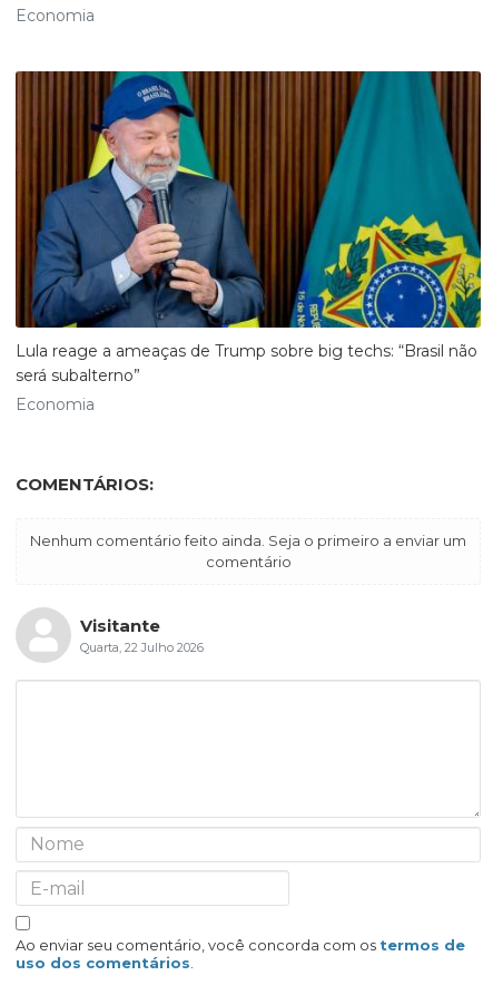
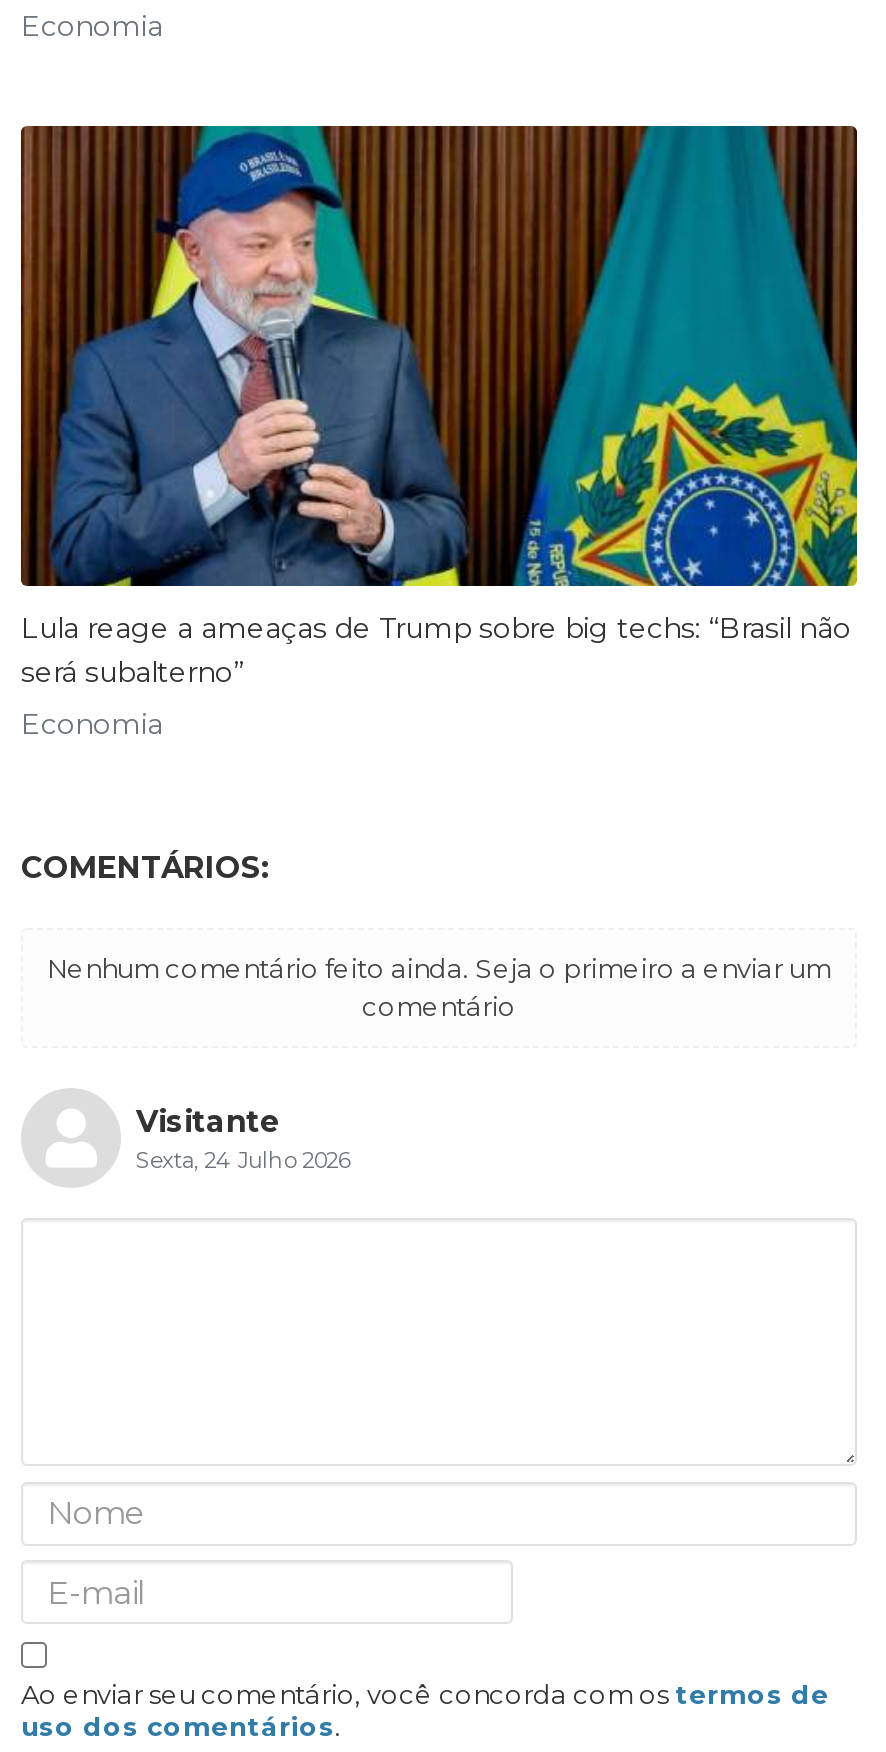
[80,640,203,655] Quarta, 22 Julho 2026 -> [136,1146,350,1174] Sexta, 24 Julho 2026

